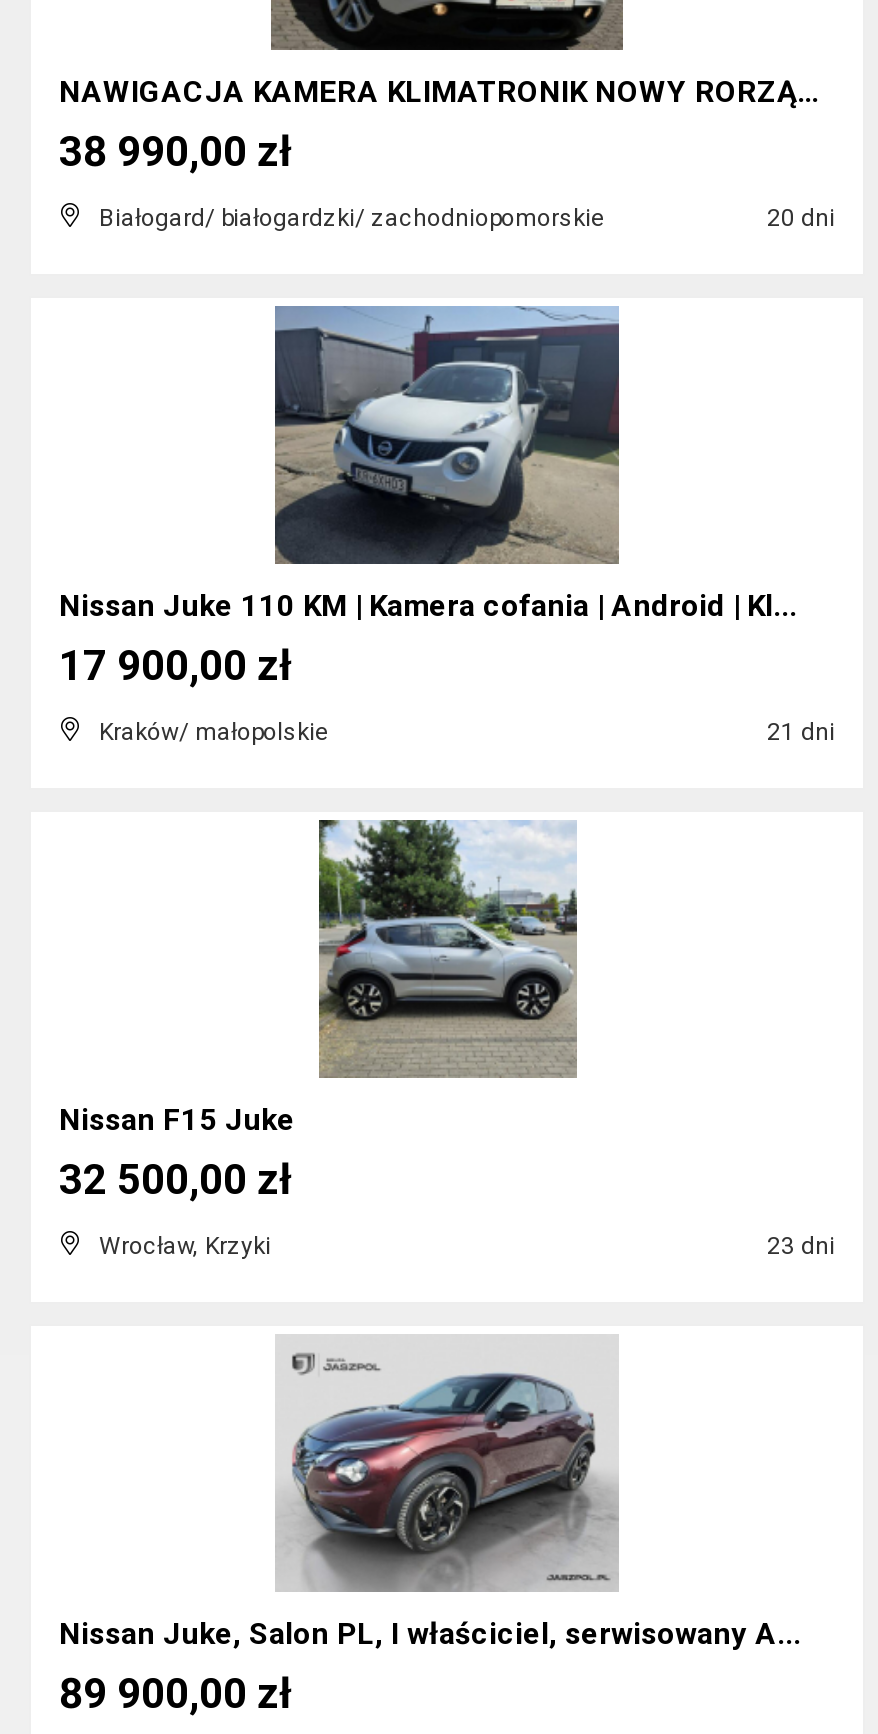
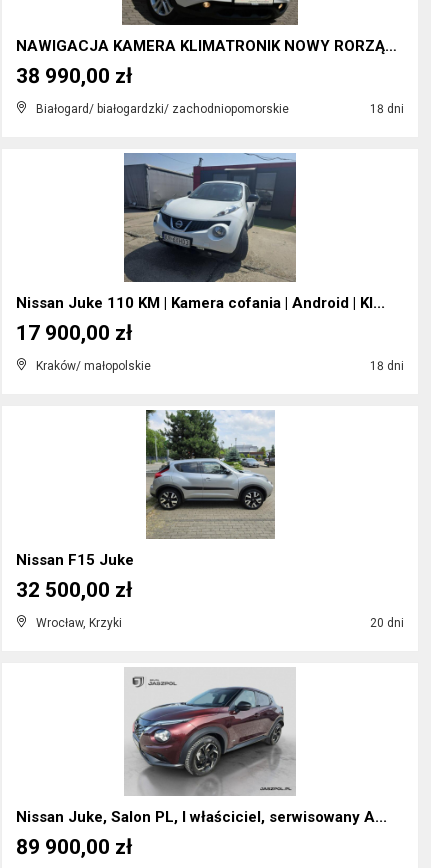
[761,204,835,232] 20 dni -> [367,102,404,116] 18 dni
[761,718,835,746] 21 dni -> [367,359,404,373] 18 dni
[761,1232,835,1260] 23 dni -> [367,616,404,630] 20 dni

